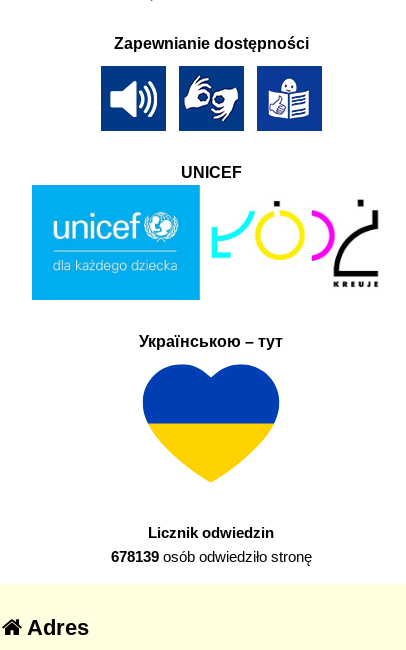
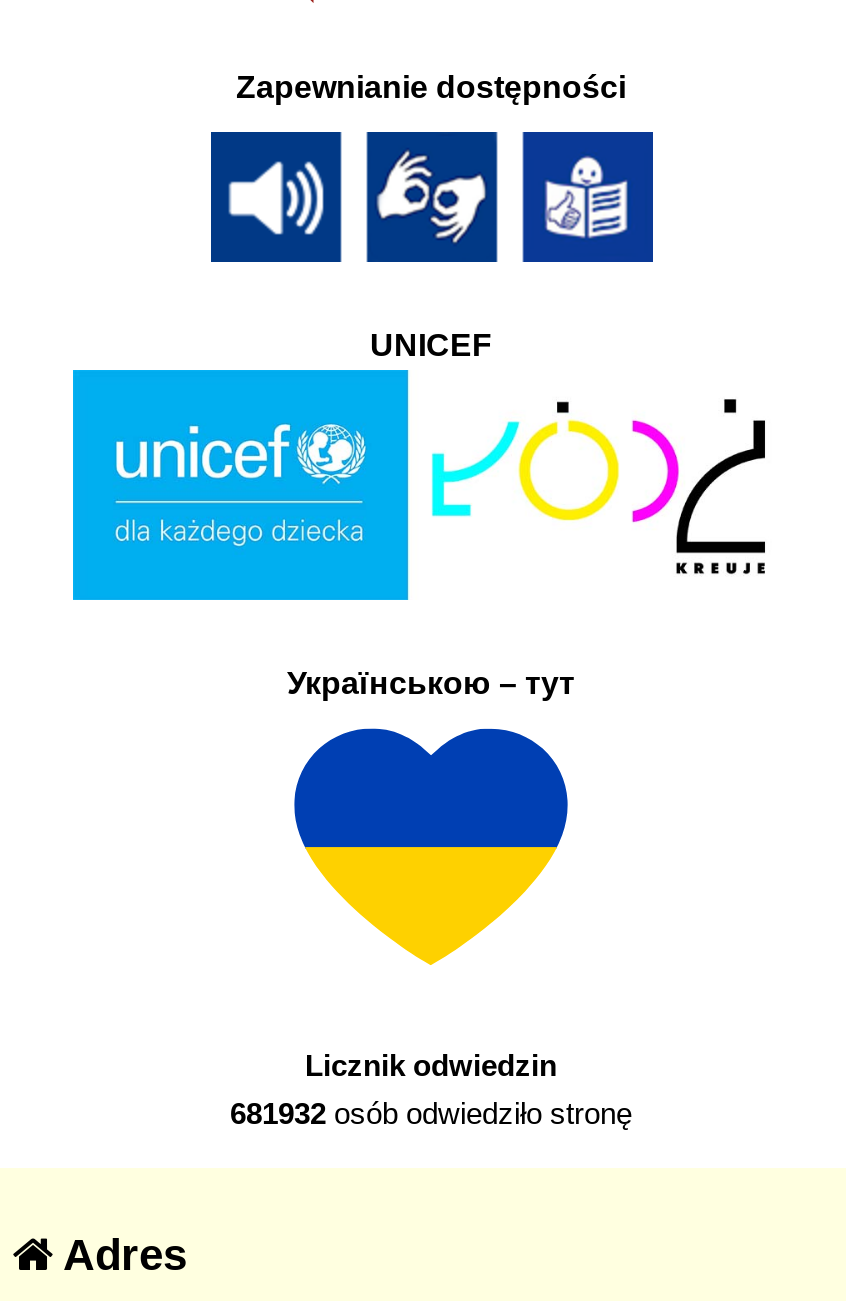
[110,548,311,565] 678139 osób odwiedziło stronę -> [230,1095,632,1129] 681932 osób odwiedziło stronę

